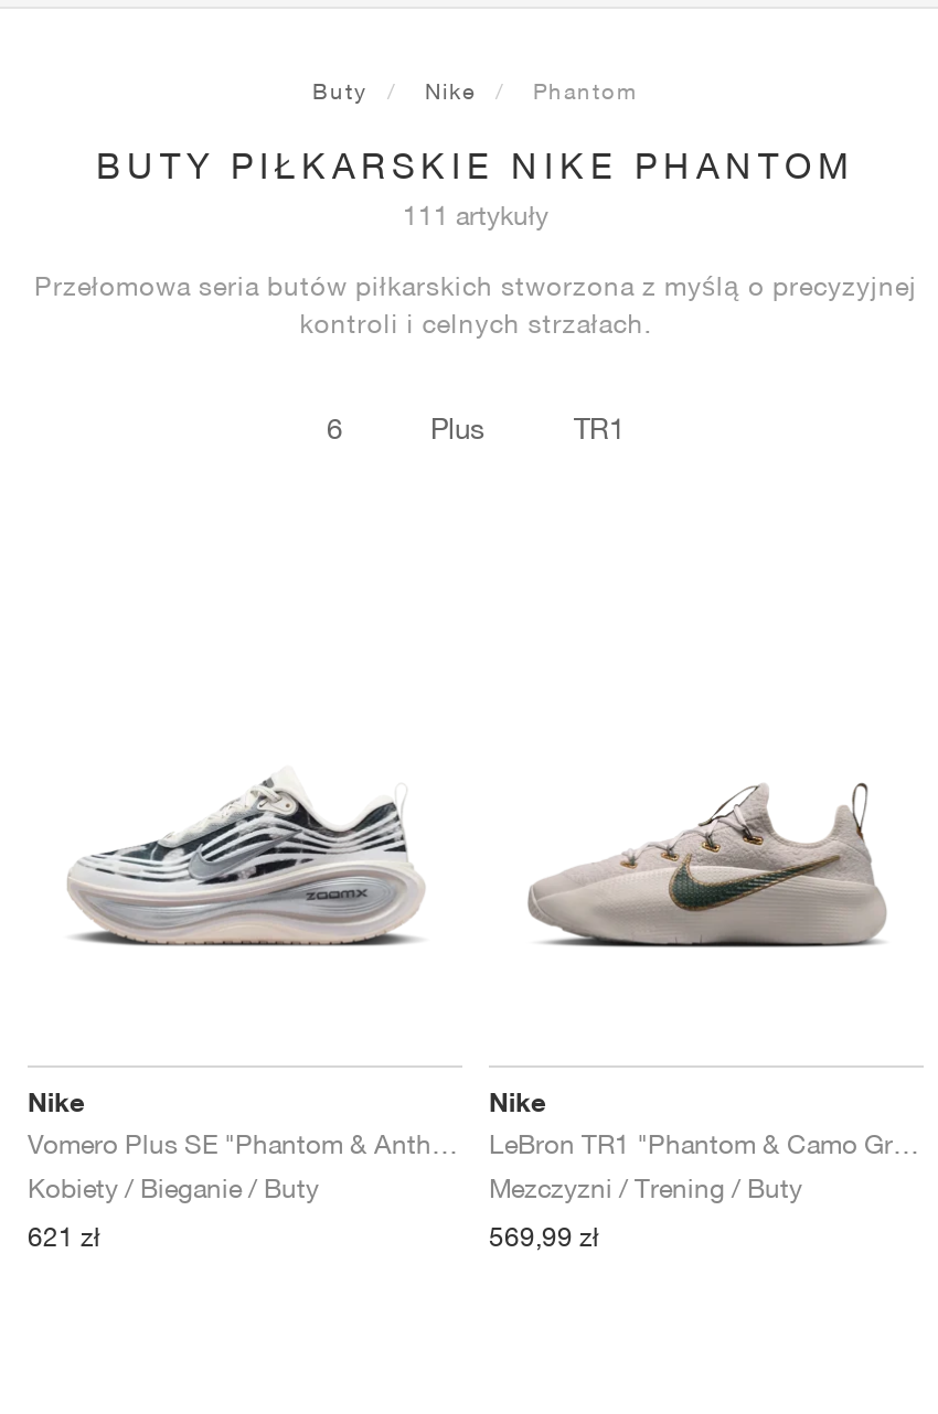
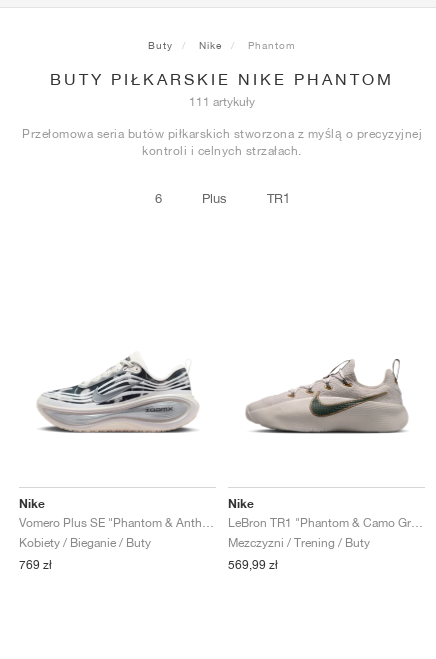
[28,1219,100,1252] 621 zł -> [19,556,52,571] 769 zł

